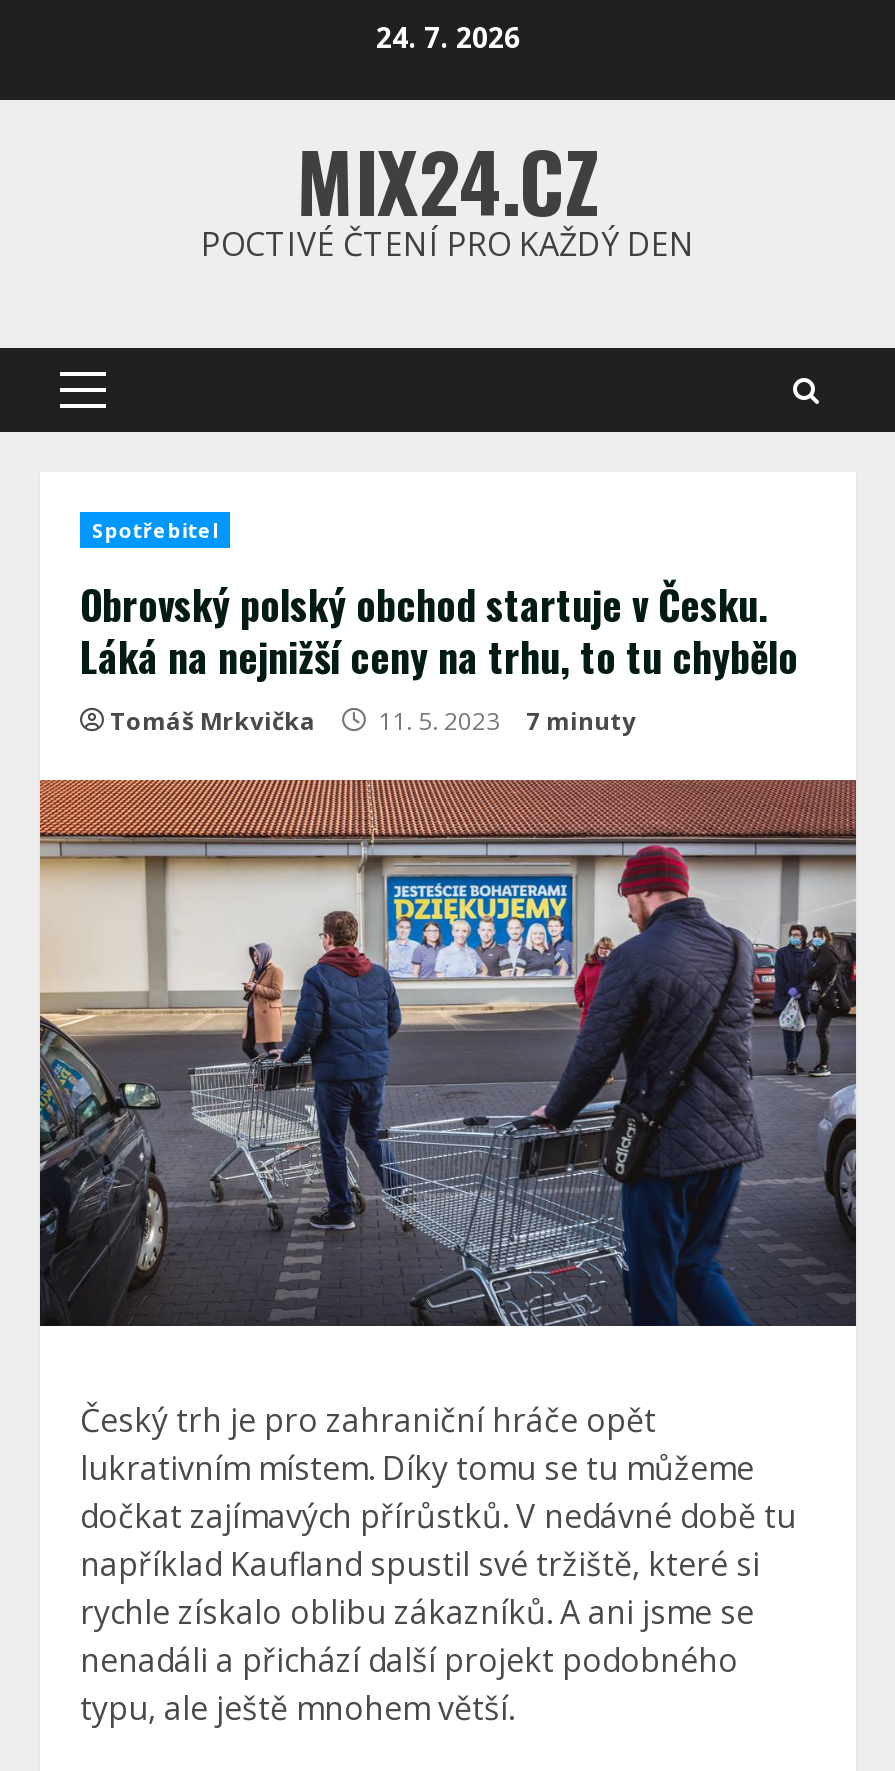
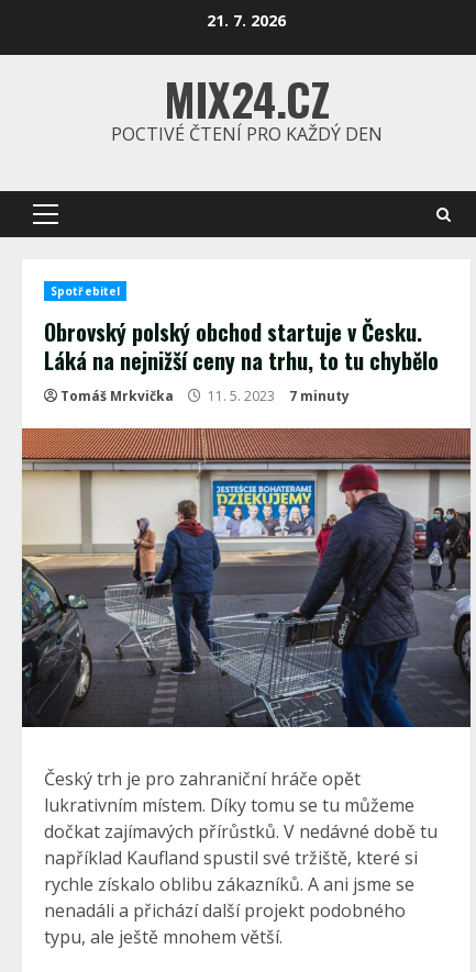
[376,17,520,55] 24. 7. 2026 -> [207,9,286,30] 21. 7. 2026

